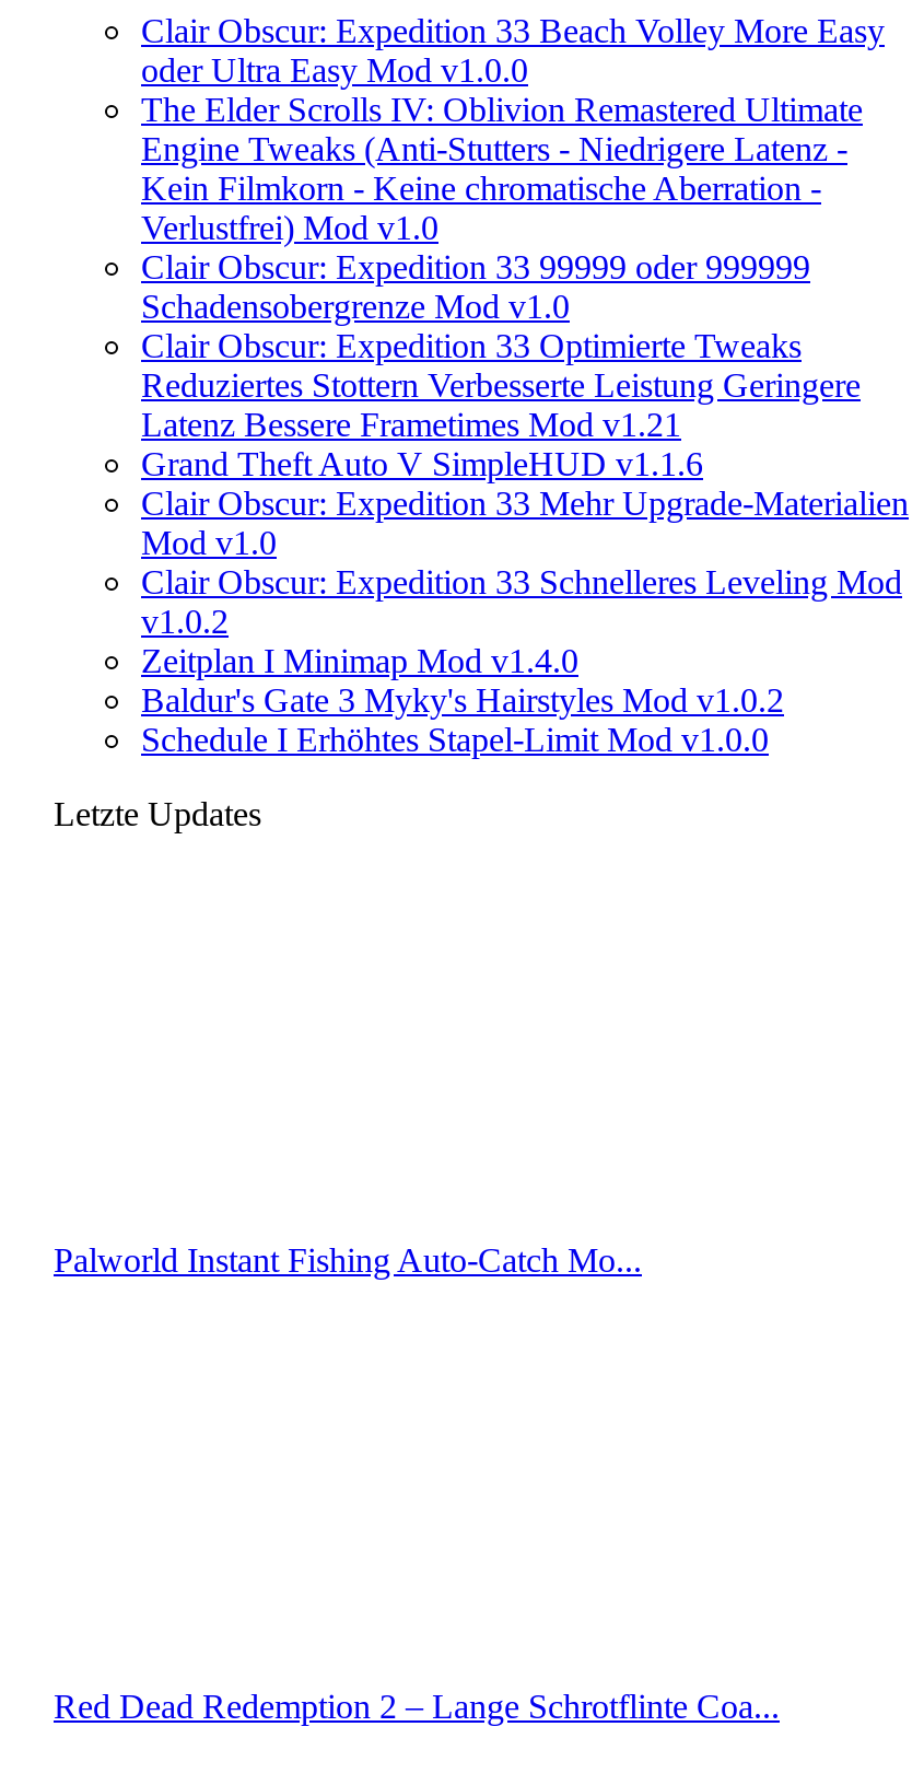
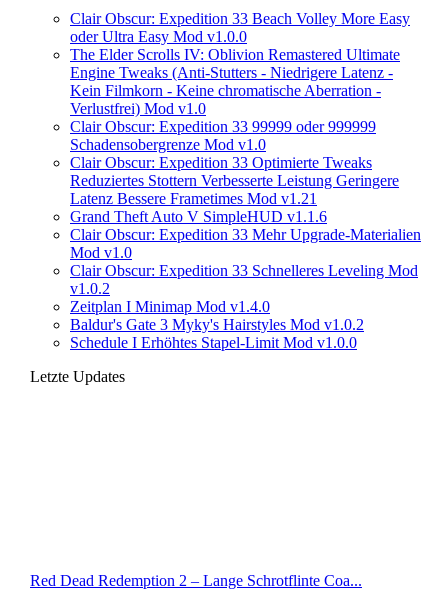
[54,1241,642,1279] Palworld Instant Fishing Auto-Catch Mo... -> none

